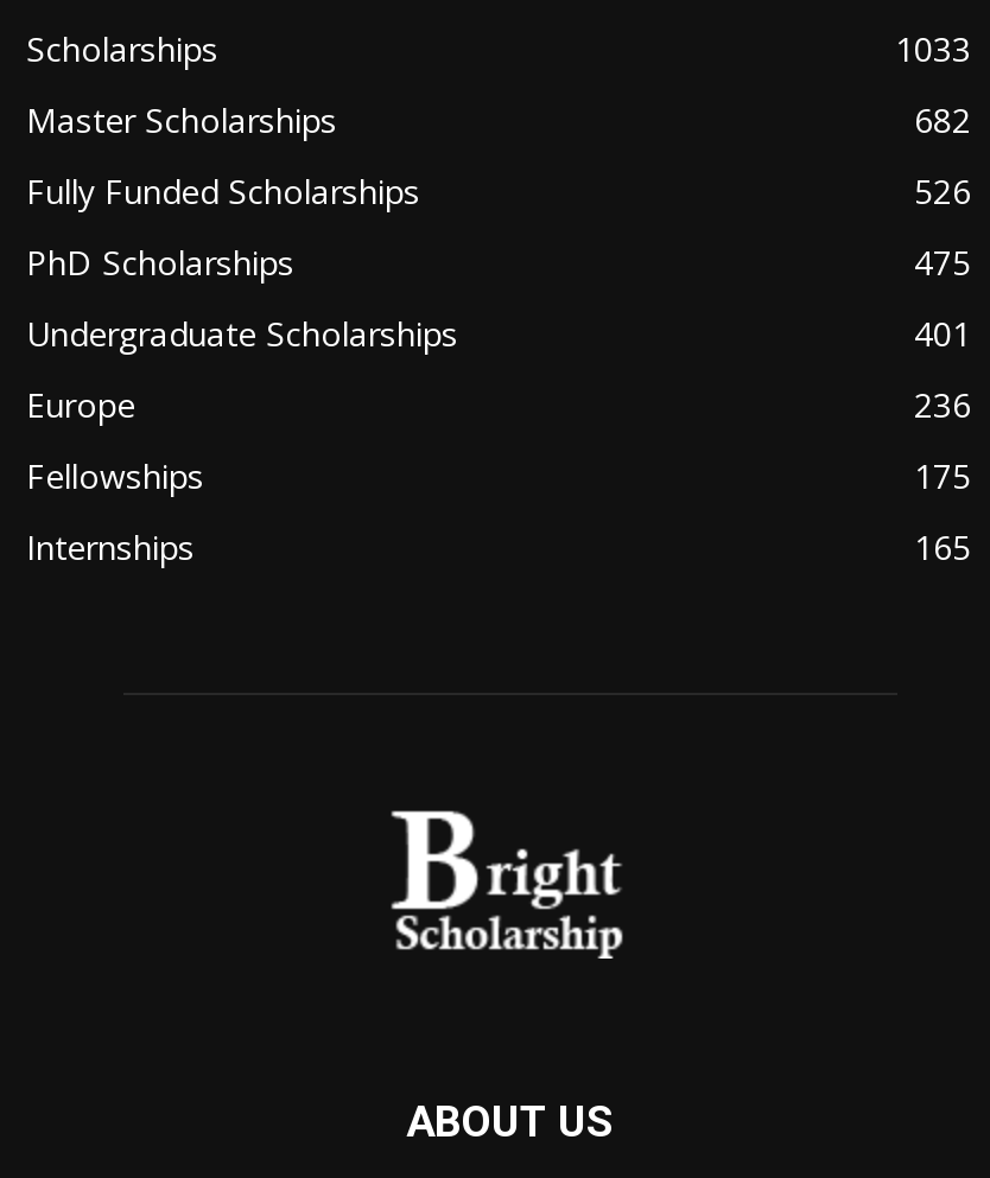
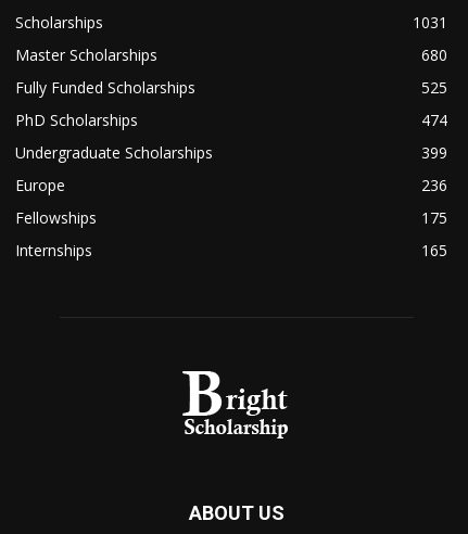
[895,26,971,71] 1033 -> [413,12,447,33] 1031
[914,97,971,142] 682 -> [421,44,447,65] 680
[914,168,971,214] 526 -> [421,77,447,98] 525
[914,240,971,285] 475 -> [421,110,447,130] 474
[914,311,971,356] 401 -> [421,142,447,163] 399

